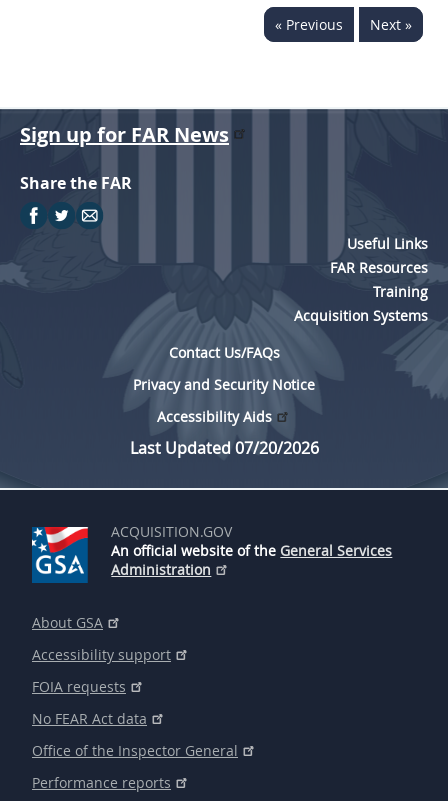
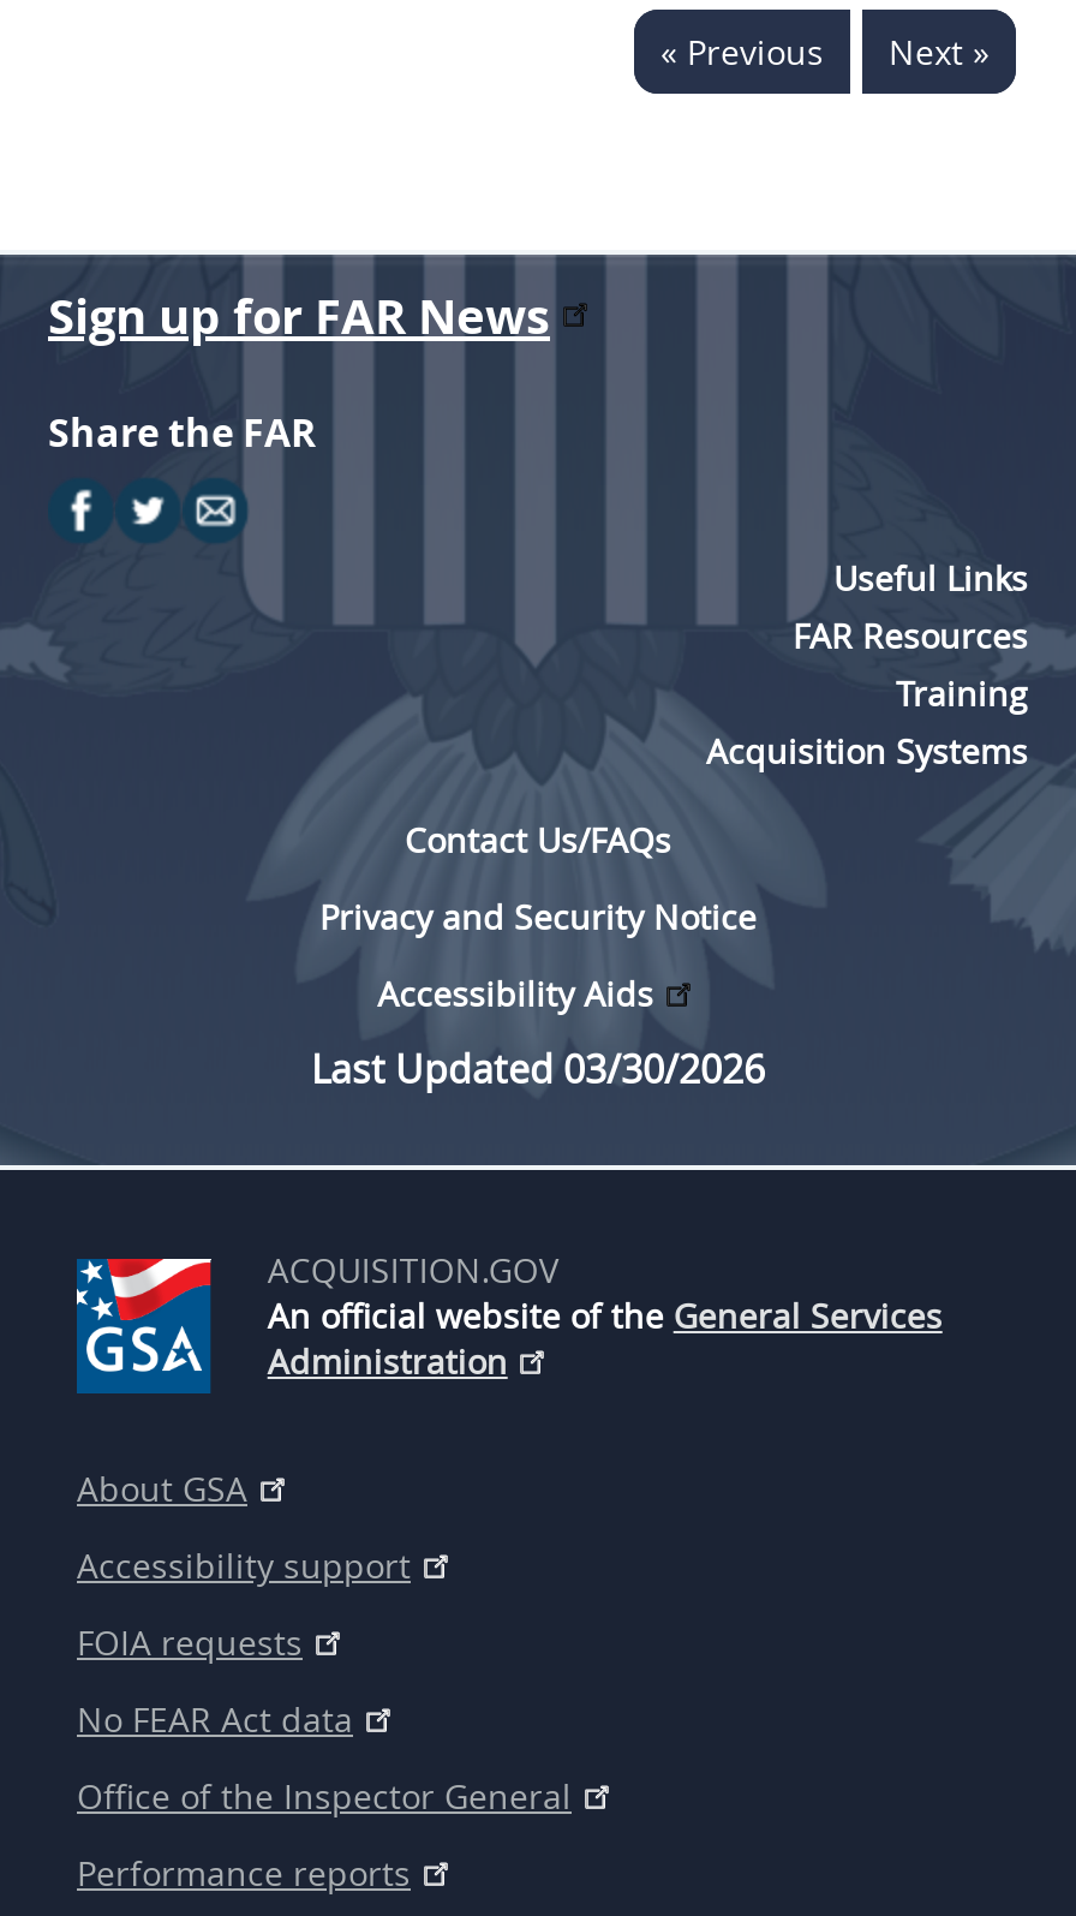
[129,437,318,459] Last Updated 07/20/2026 -> [311,1043,765,1096] Last Updated 03/30/2026

